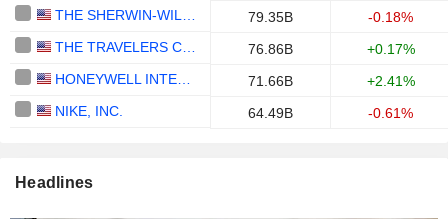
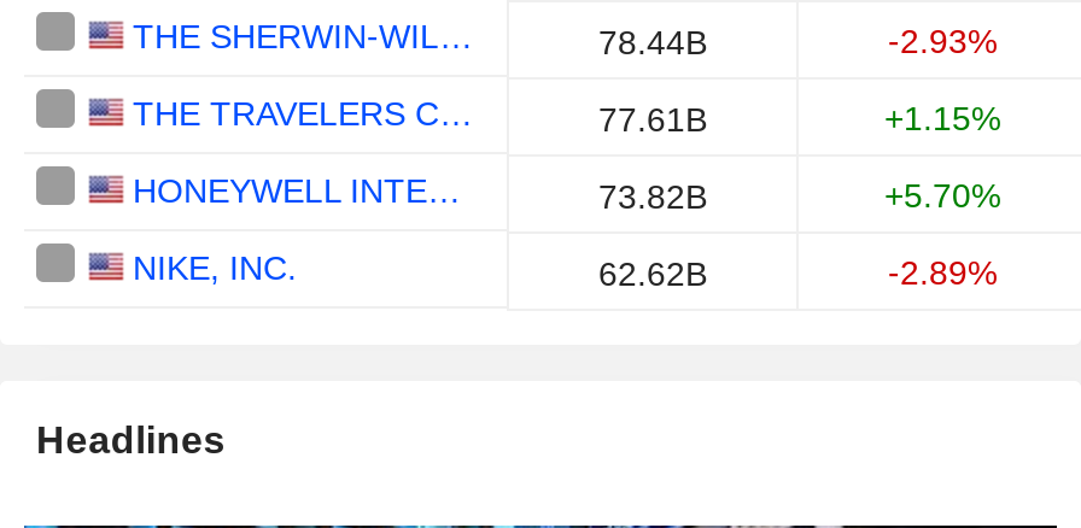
[248,9,413,25] 79.35B | -0.18% -> [598,22,997,61] 78.44B | -2.93%
[248,41,414,57] 76.86B | +0.17% -> [598,100,1000,138] 77.61B | +1.15%
[248,73,414,89] 71.66B | +2.41% -> [598,177,1000,215] 73.82B | +5.70%
[248,105,413,121] 64.49B | -0.61% -> [598,254,997,292] 62.62B | -2.89%

